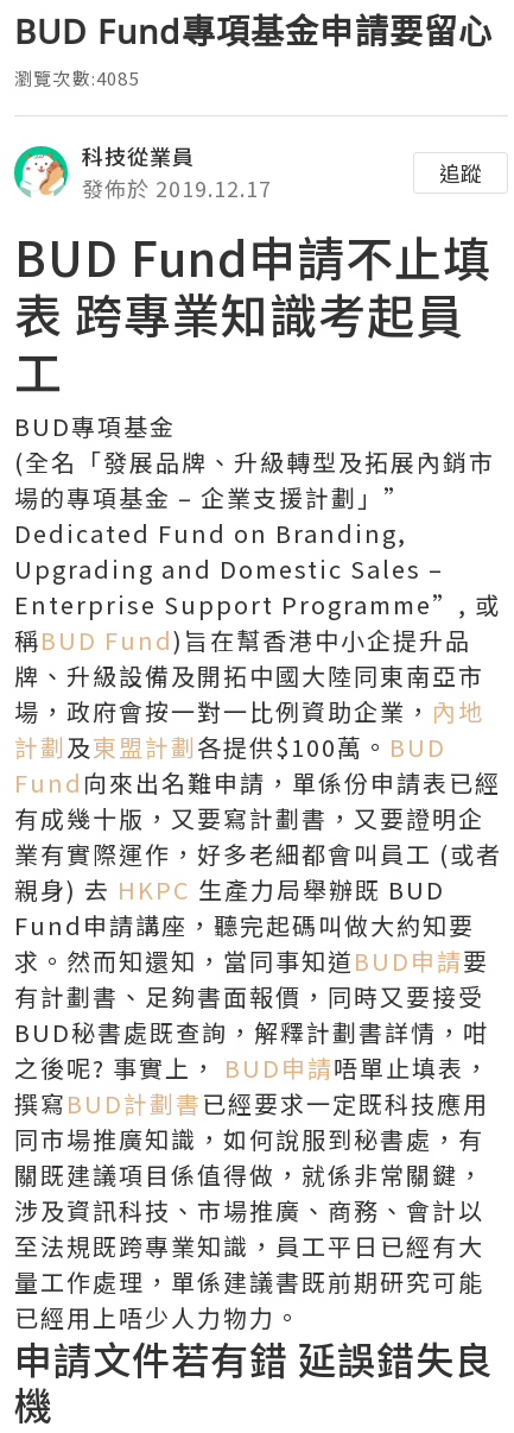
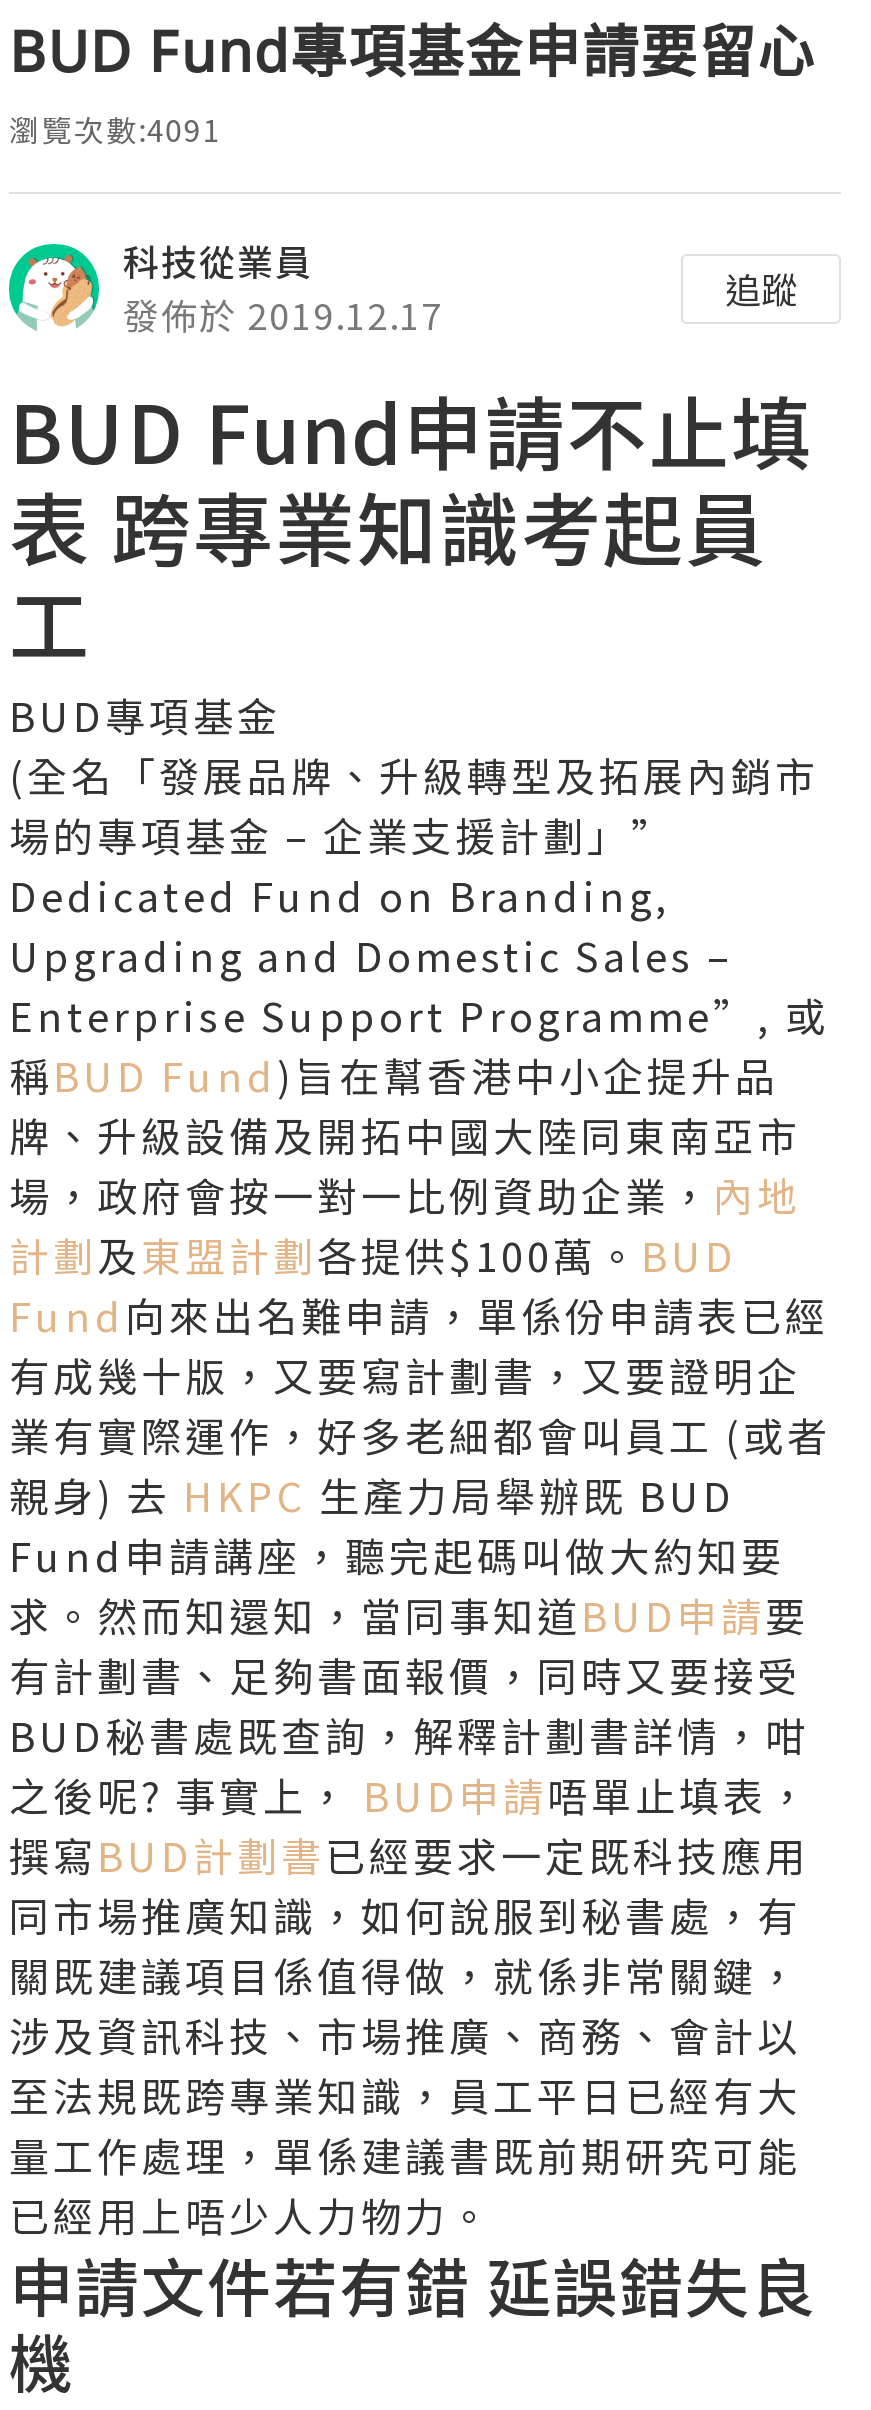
[14,65,140,90] 瀏覽次數:4085 -> [9,108,221,150] 瀏覽次數:4091

